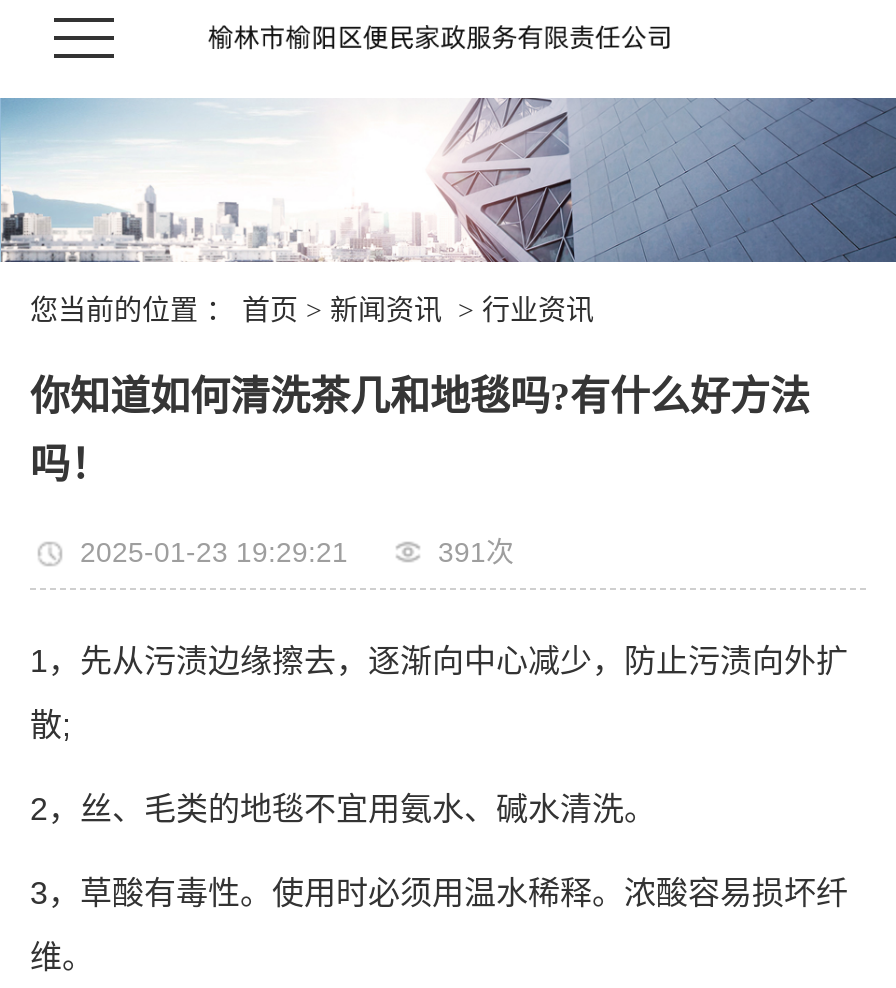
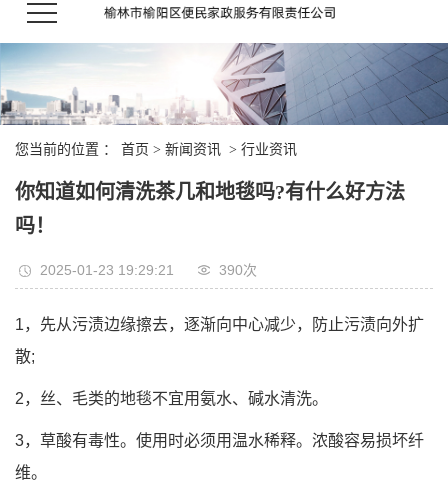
[438,535,514,567] 391次 -> [219,262,257,278] 390次

